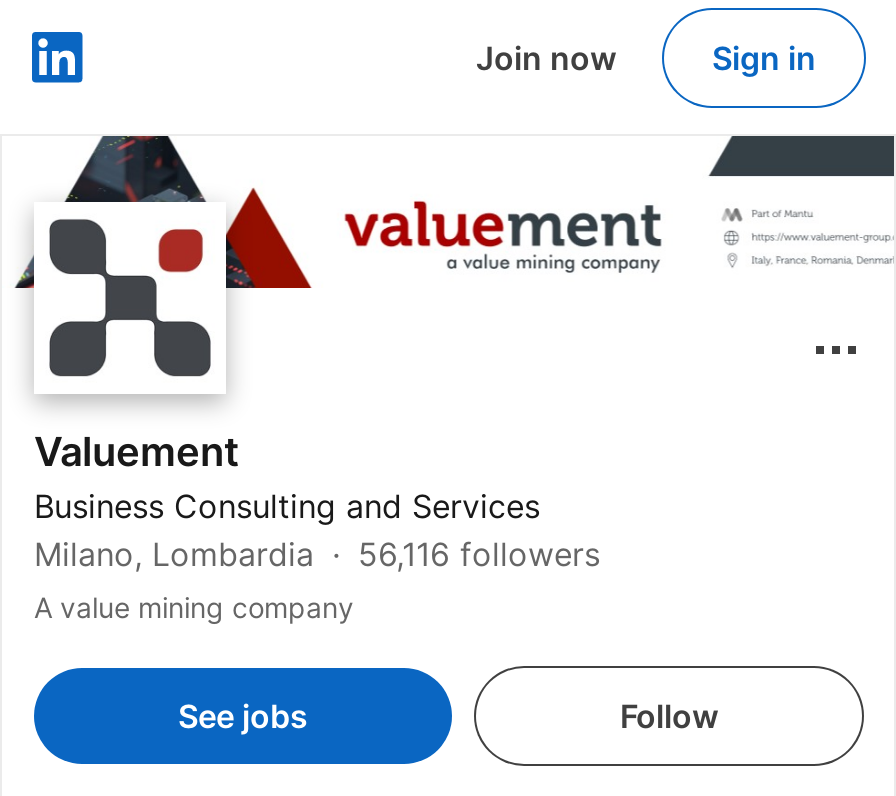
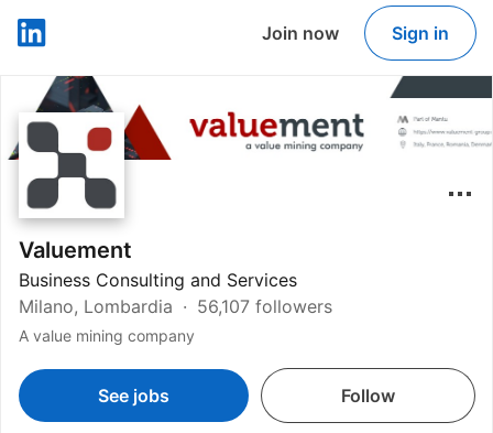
[34,534,600,574] Milano, Lombardia 56,116 followers -> [19,295,332,317] Milano, Lombardia 56,107 followers

